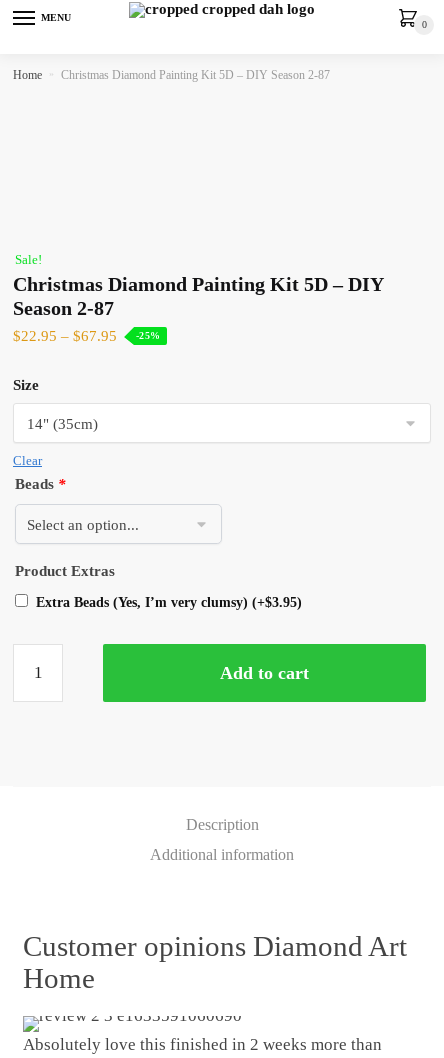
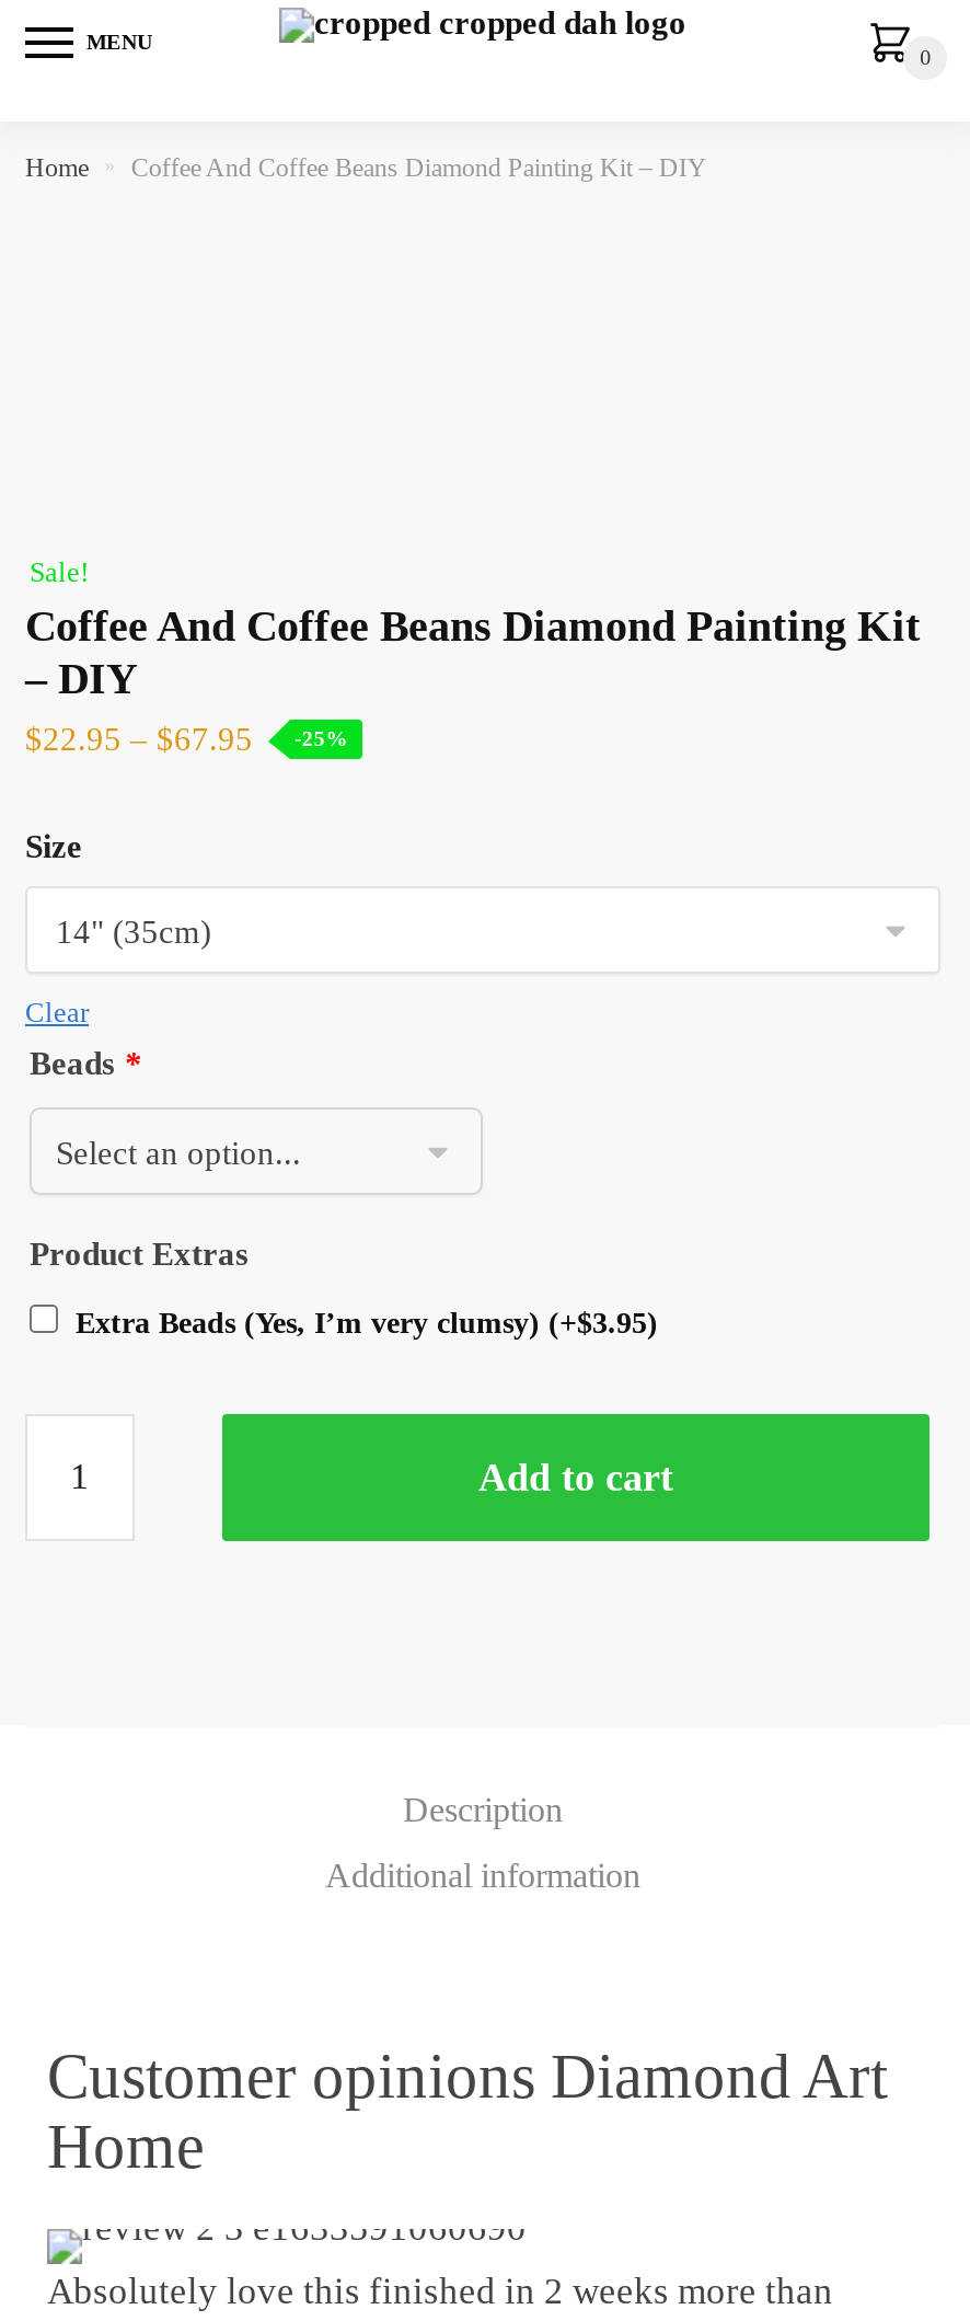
[61,68,330,82] Christmas Diamond Painting Kit 5D – DIY Season 2-87 -> [131,152,707,183] Coffee And Coffee Beans Diamond Painting Kit – DIY
[13,273,383,319] Christmas Diamond Painting Kit 5D – DIY | Season 2-87 -> [25,601,921,702] Coffee And Coffee Beans Diamond Painting Kit | – DIY

